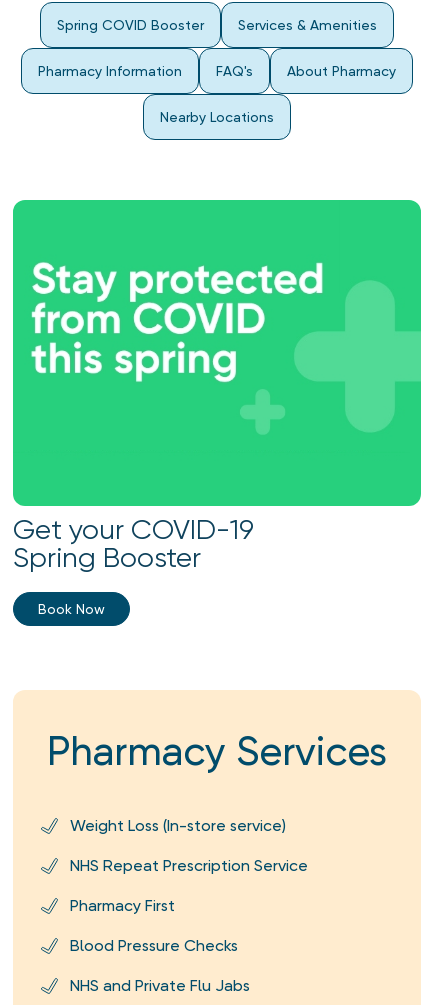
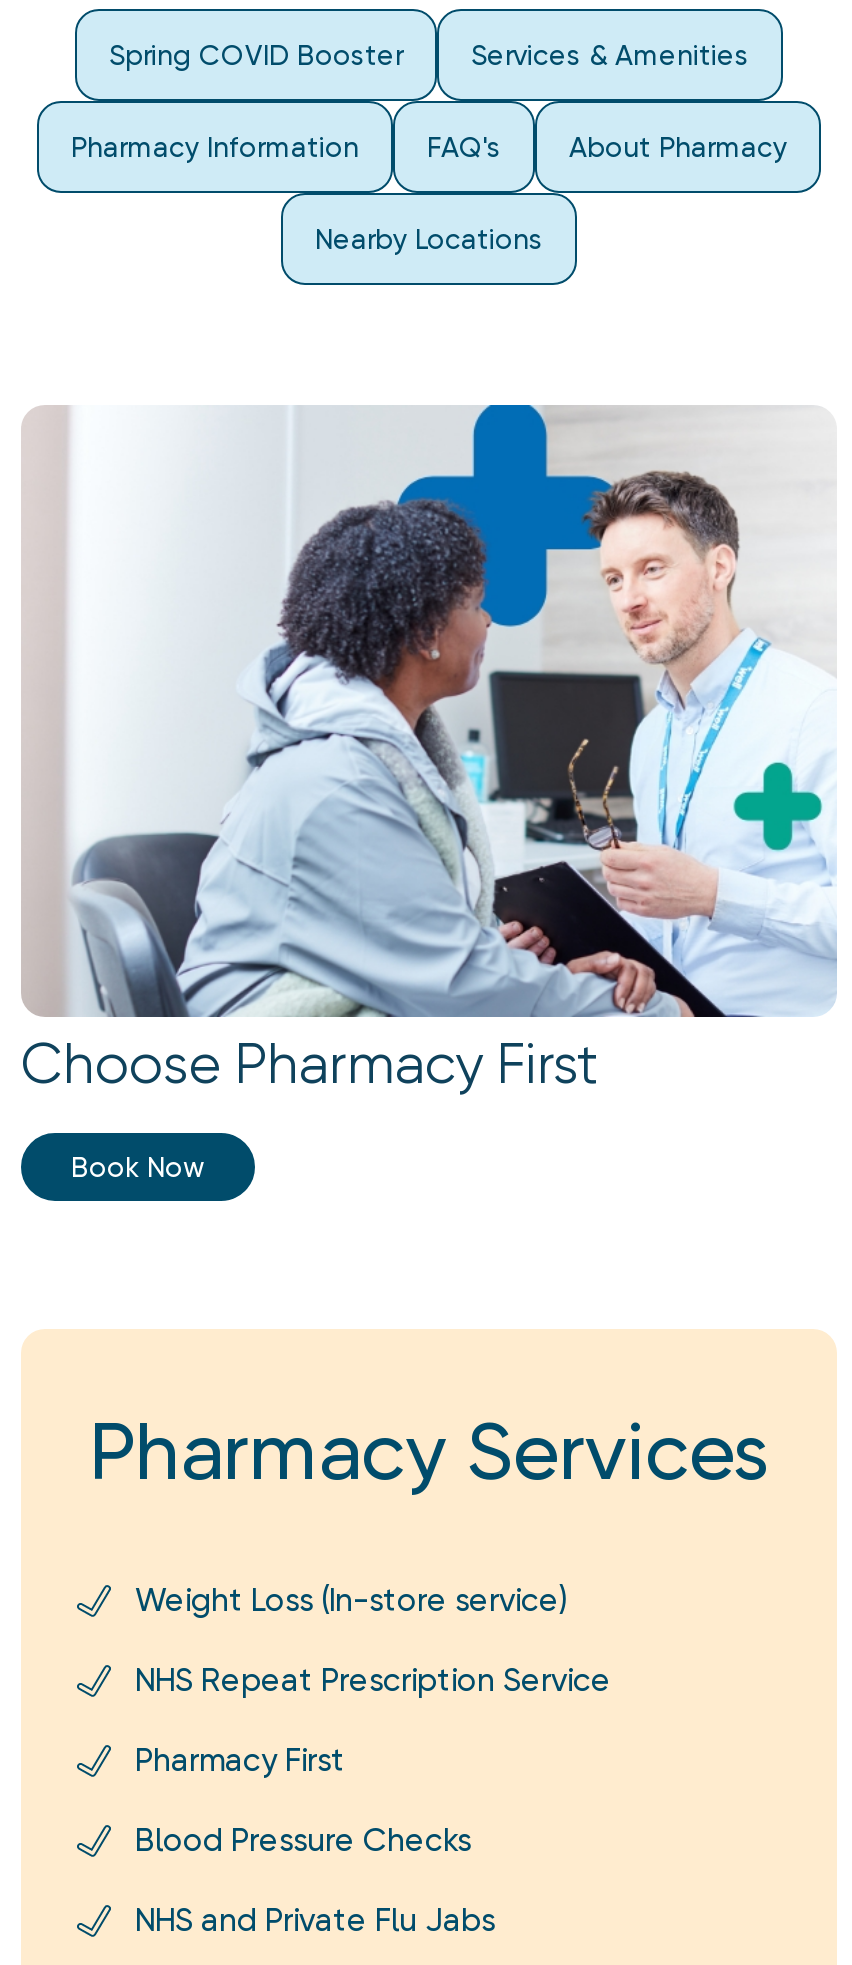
[12,199,422,574] [image] | Get your COVID-19 | Spring Booster -> [21,405,837,1097] [image] | Choose Pharmacy First

